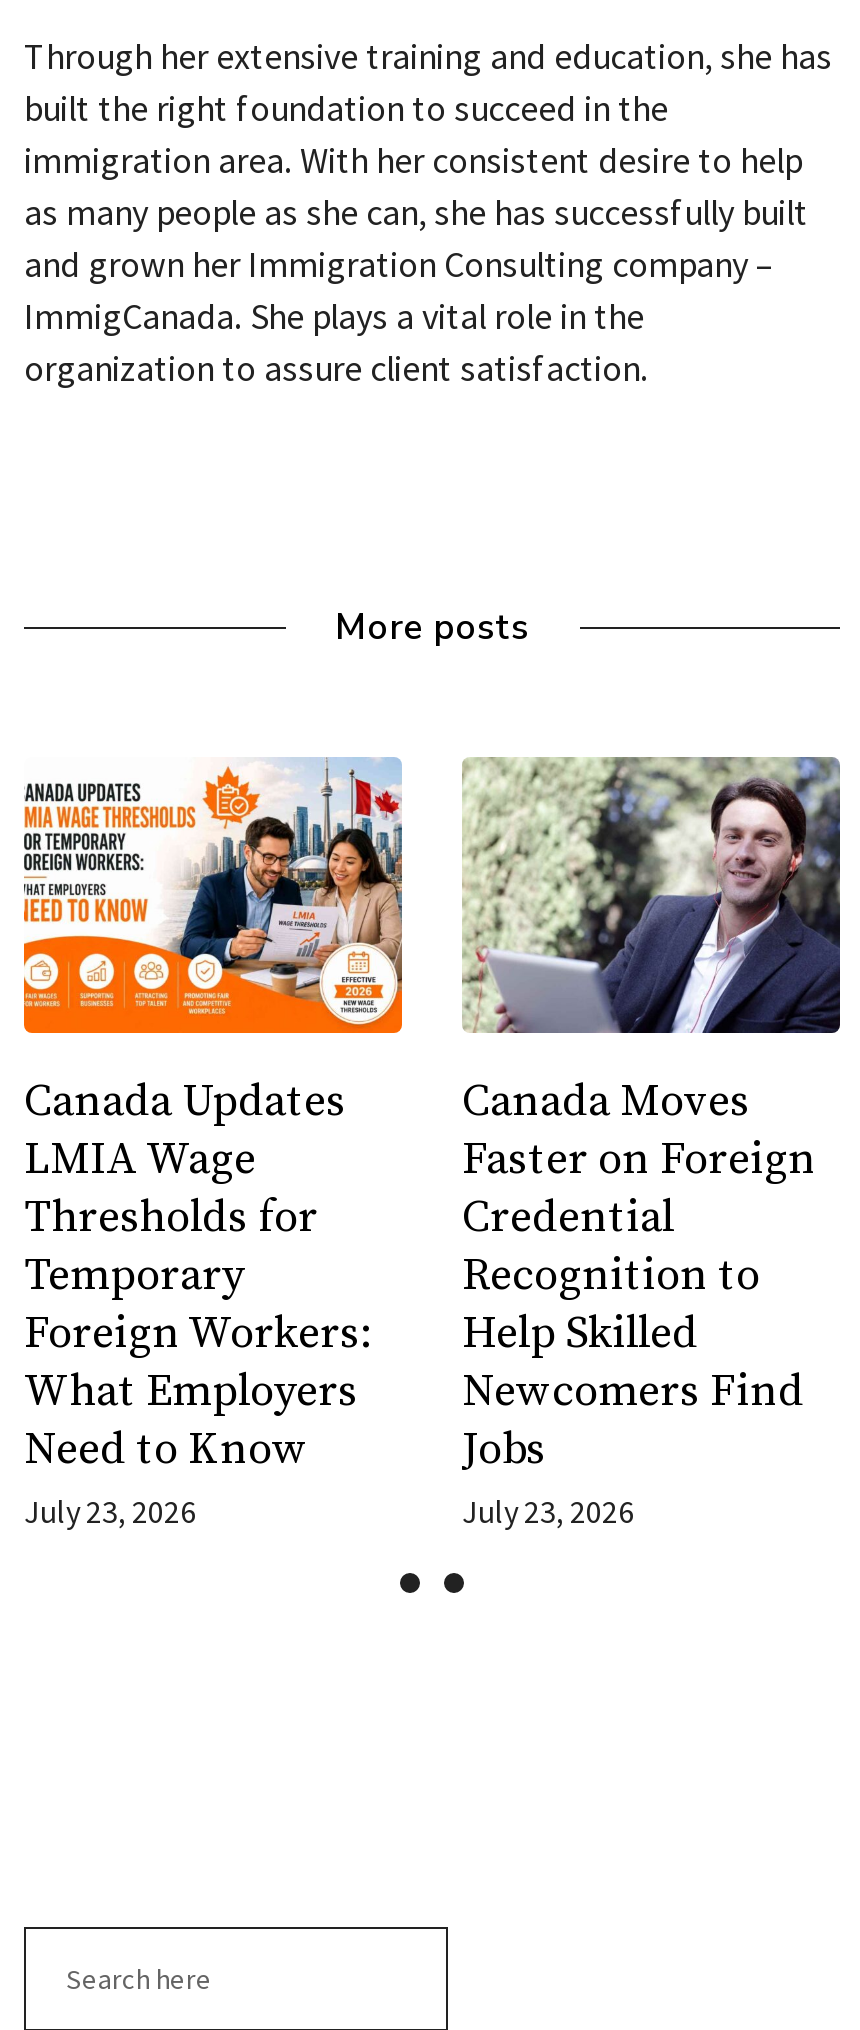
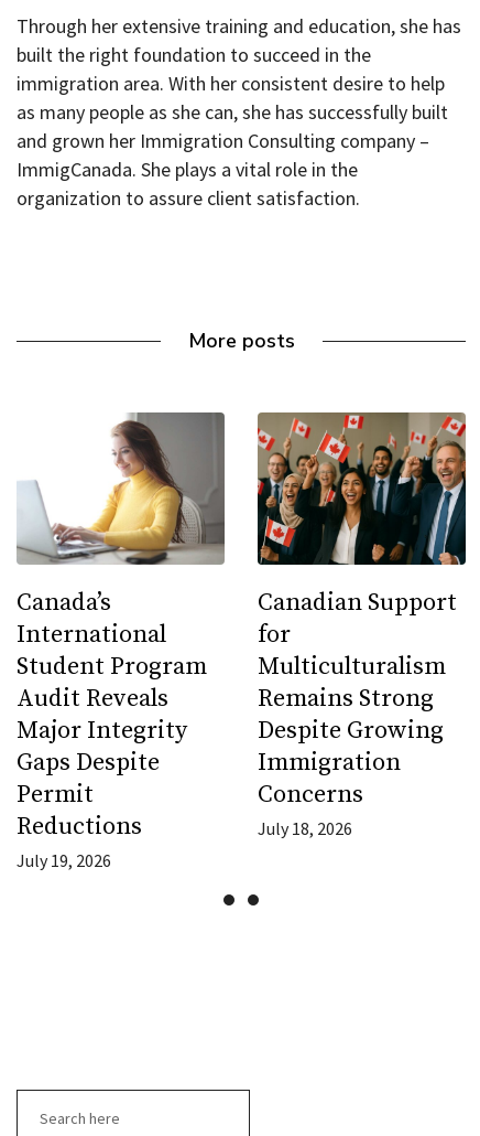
[22,756,404,1531] [image] | Canada Updates | LMIA Wage | Thresholds for | Temporary | Foreign Workers: | What Employers | Need to Know | July 23, 2026 -> [17,412,225,871] [image] | Canada’s | International | Student Program | Audit Reveals | Major Integrity | Gaps Despite | Permit | Reductions | July 19, 2026
[462,756,842,1531] [image] | Canada Moves | Faster on Foreign | Credential | Recognition to | Help Skilled | Newcomers Find | Jobs | July 23, 2026 -> [257,412,467,839] [image] | Canadian Support | for | Multiculturalism | Remains Strong | Despite Growing | Immigration | Concerns | July 18, 2026

